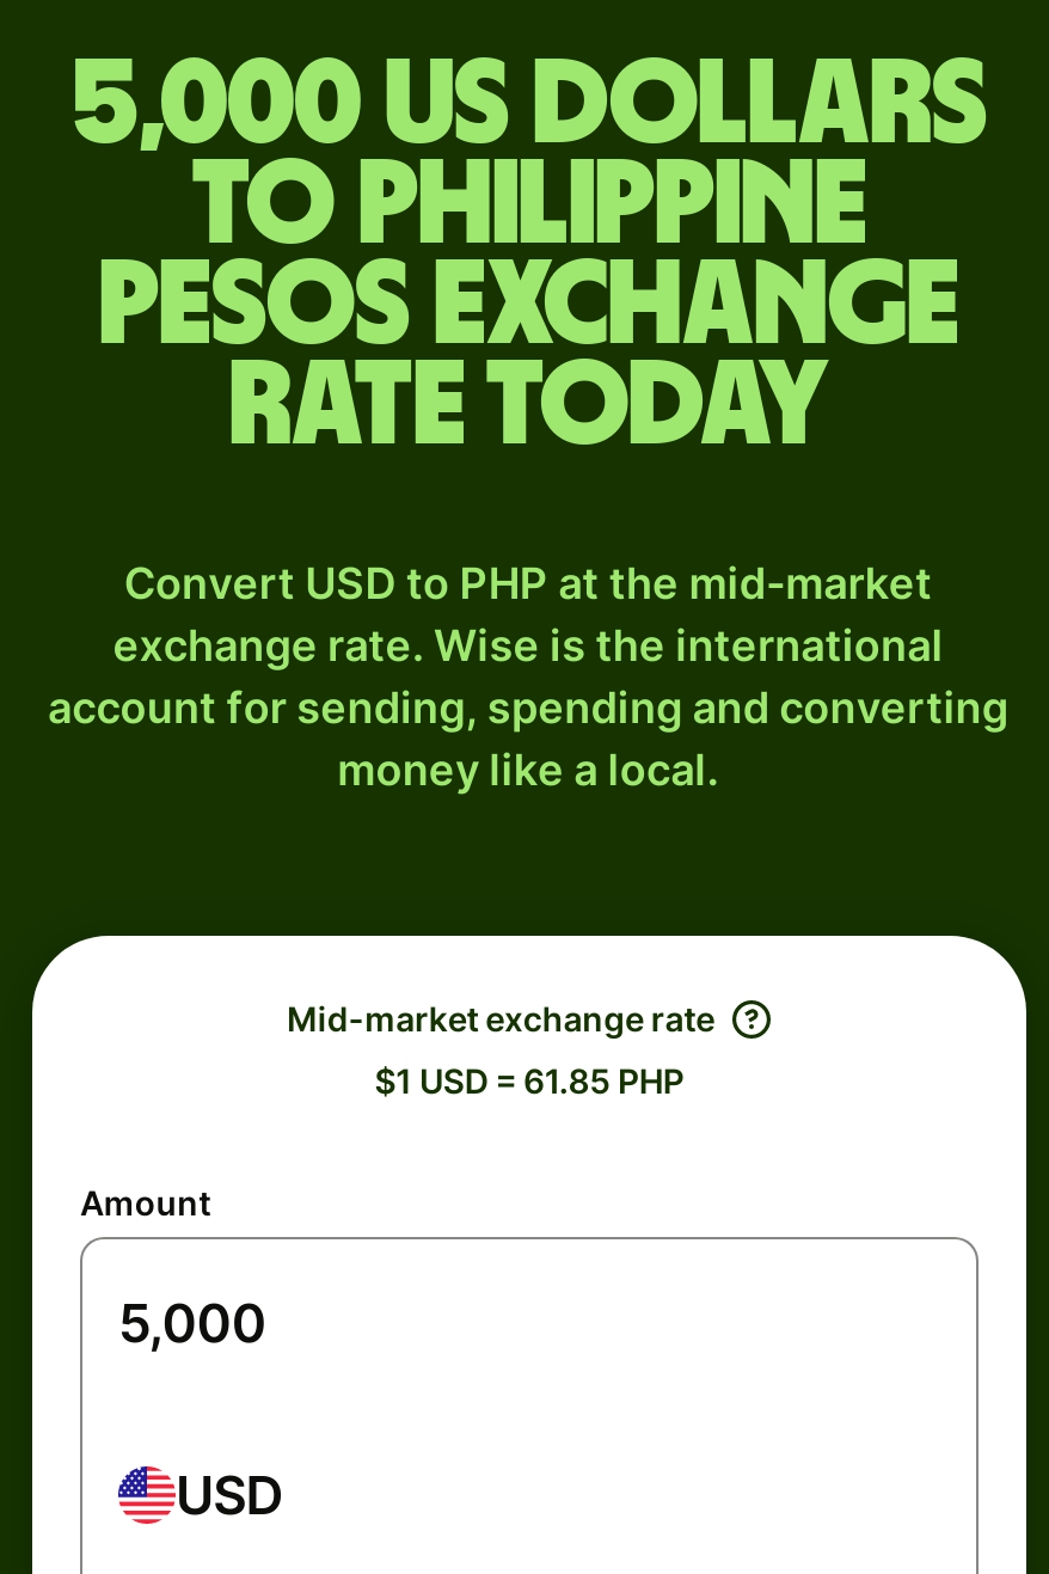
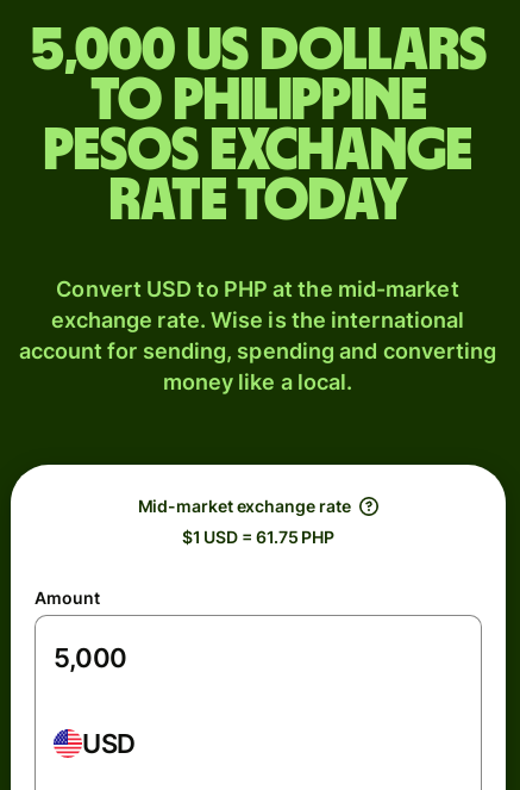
[374,1060,684,1101] $1 USD = 61.85 PHP -> [182,527,335,547] $1 USD = 61.75 PHP

